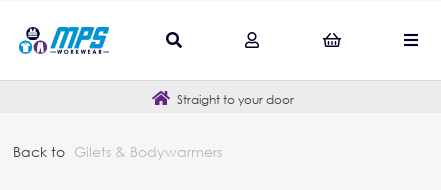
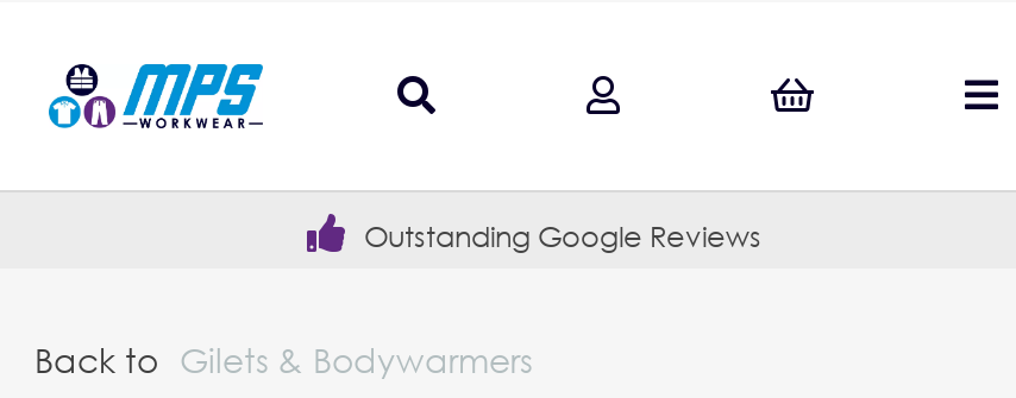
[176,91,293,108] Straight to your door -> [340,216,737,257] Outstanding Google Reviews

